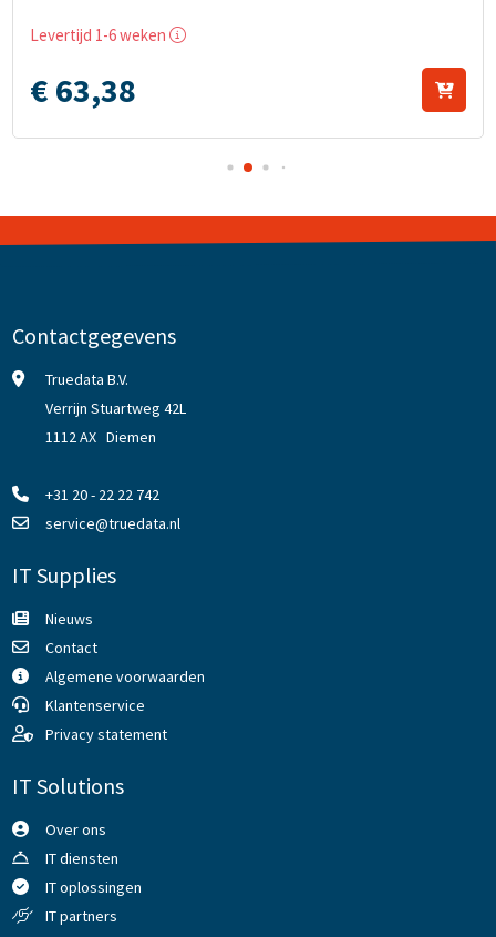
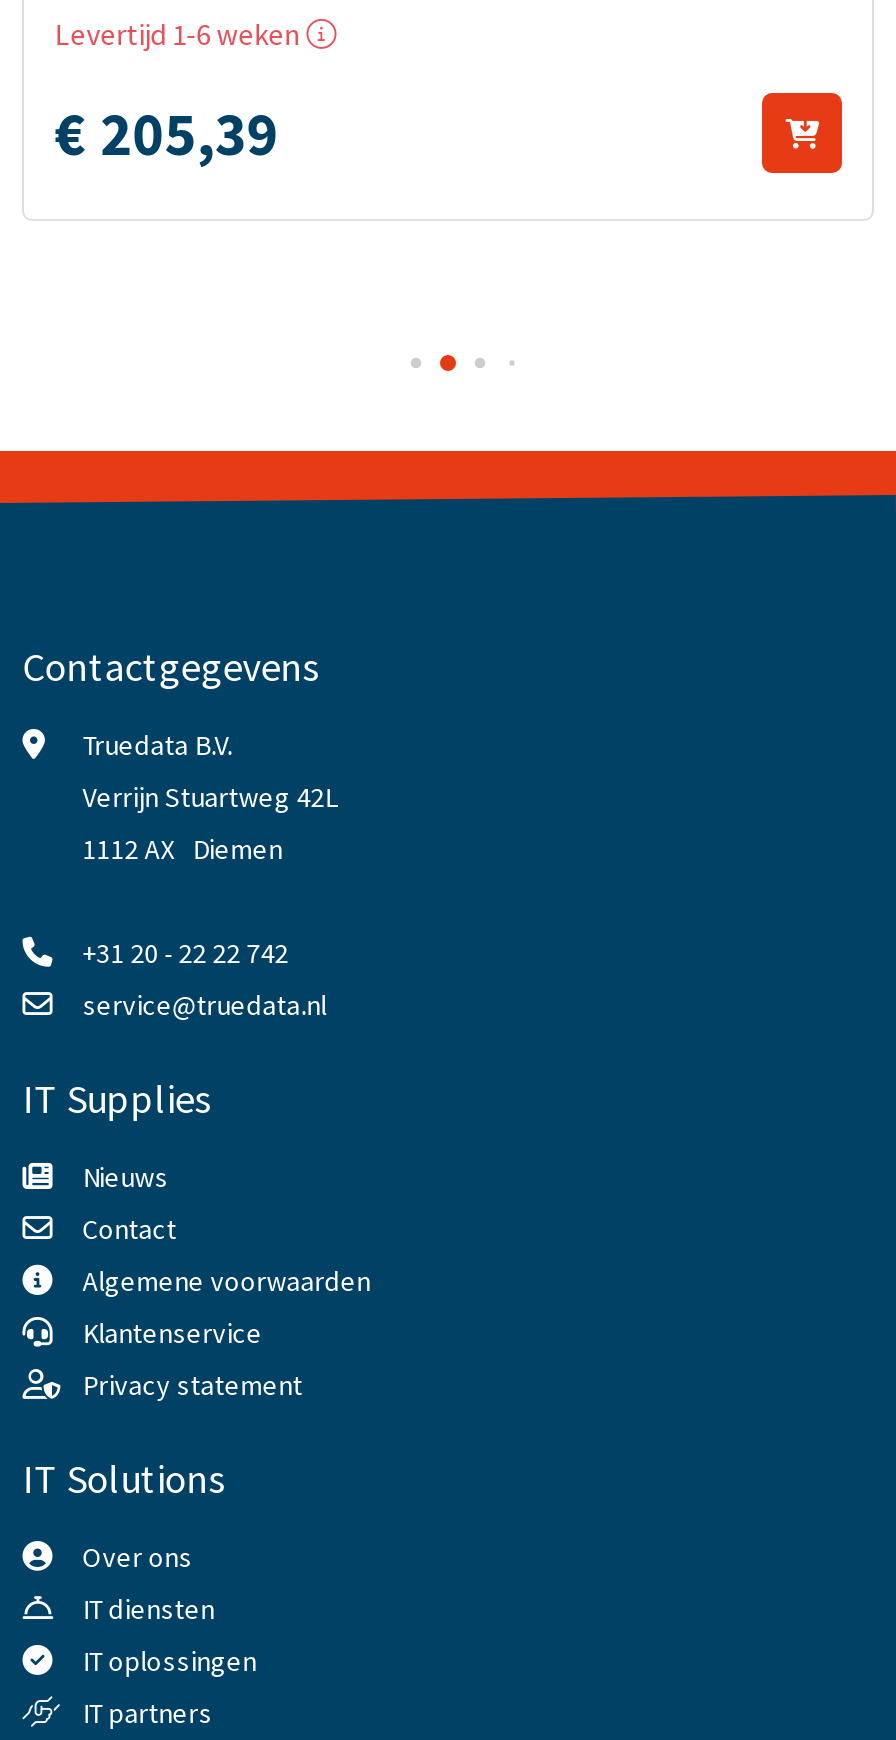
[30,69,136,111] €63,38 -> [54,95,278,171] €205,39

